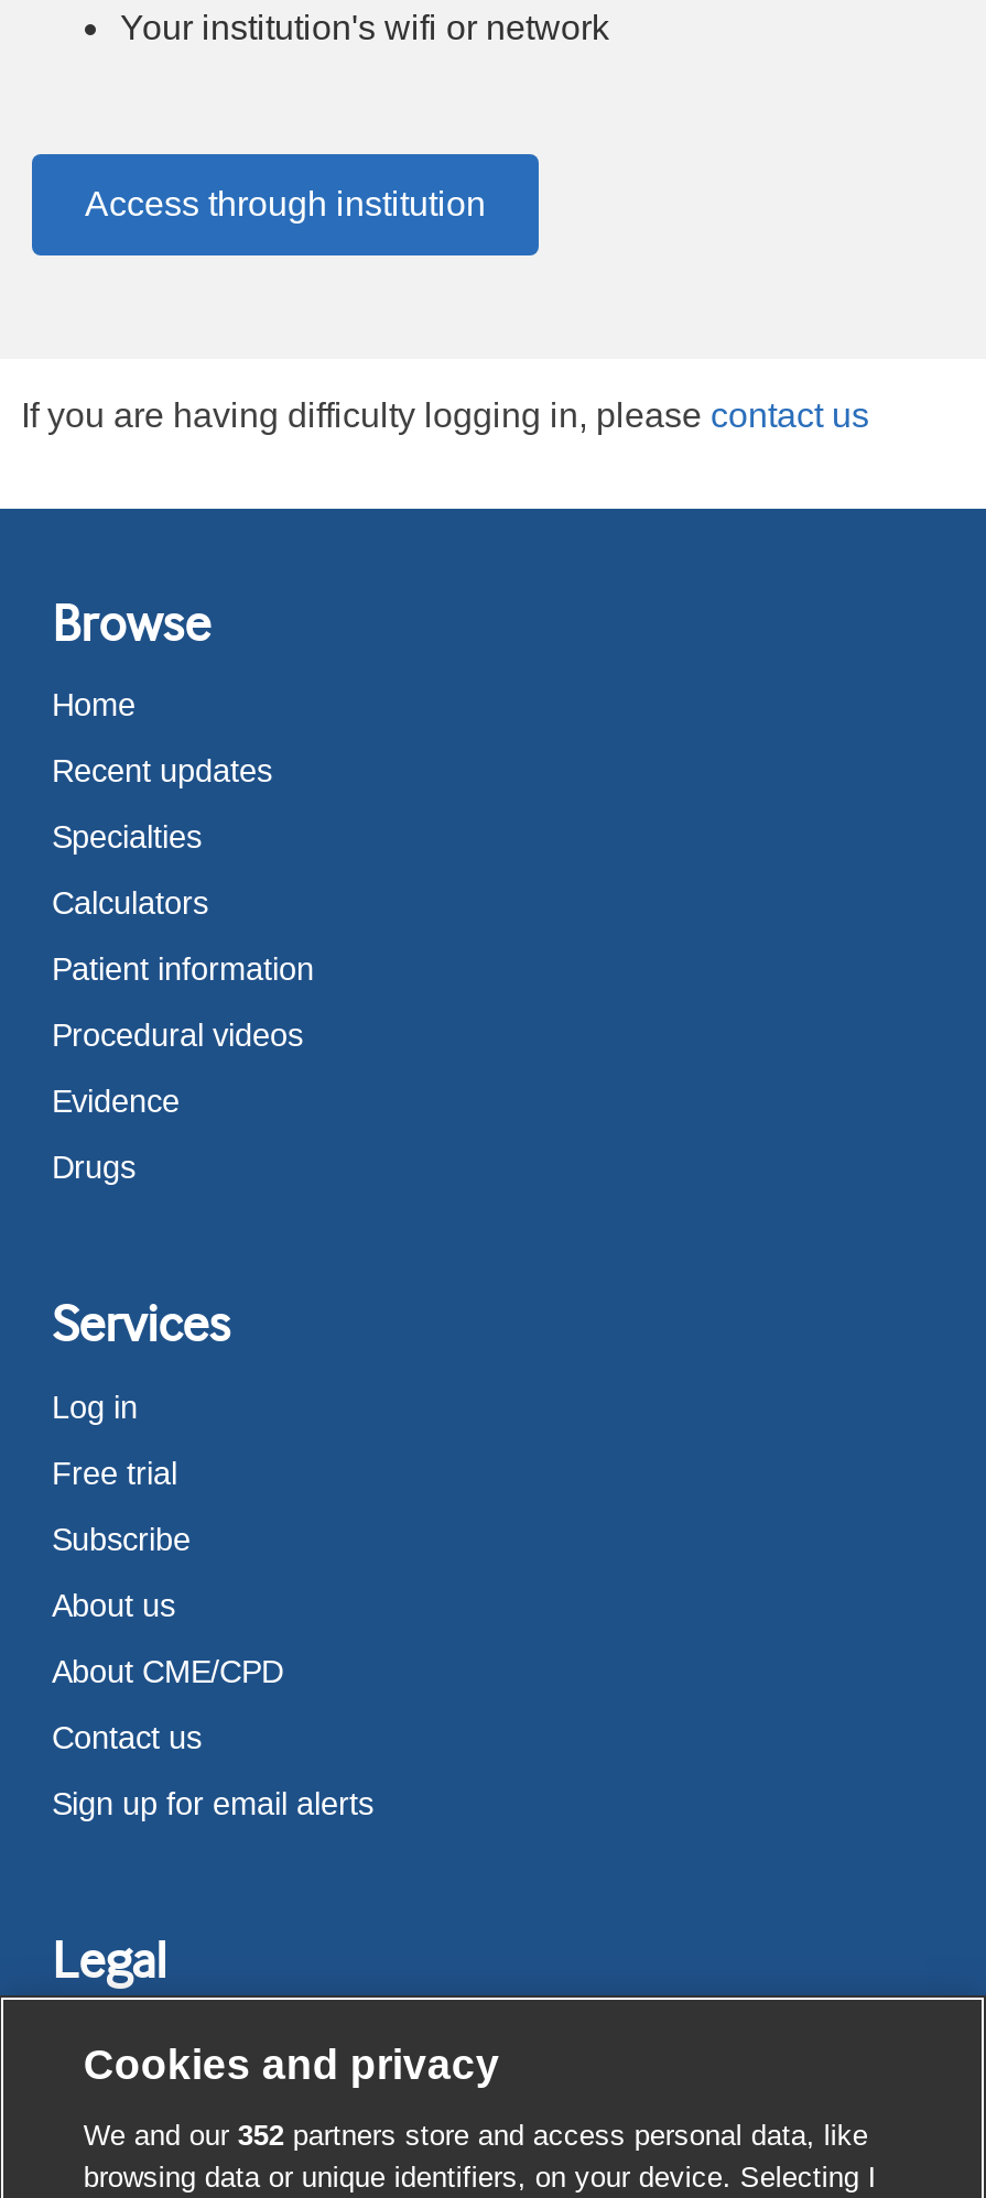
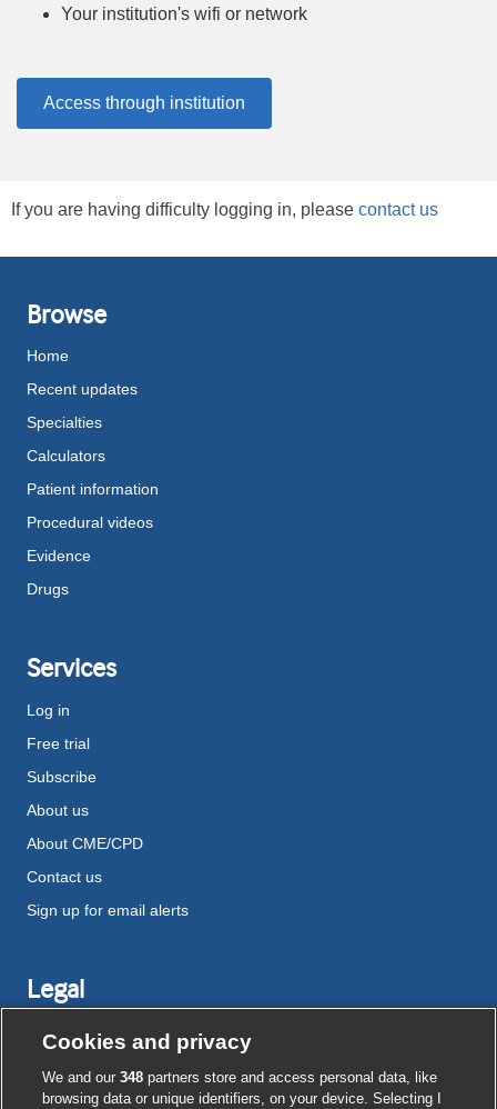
[84,2119,868,2152] We and our 352 partners store and access personal data, like -> [43,1069,438,1086] We and our 348 partners store and access personal data, like

